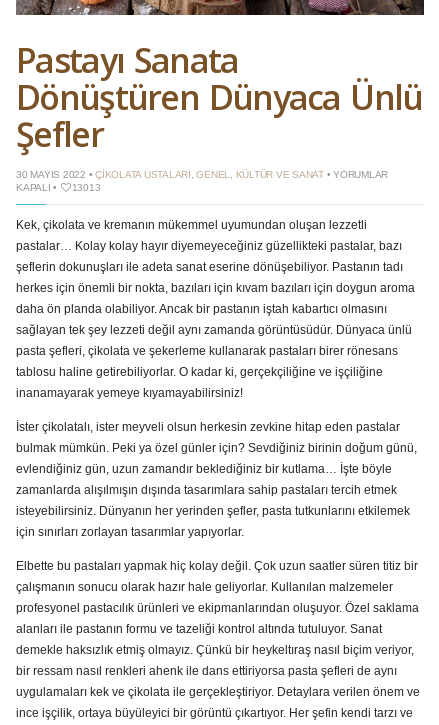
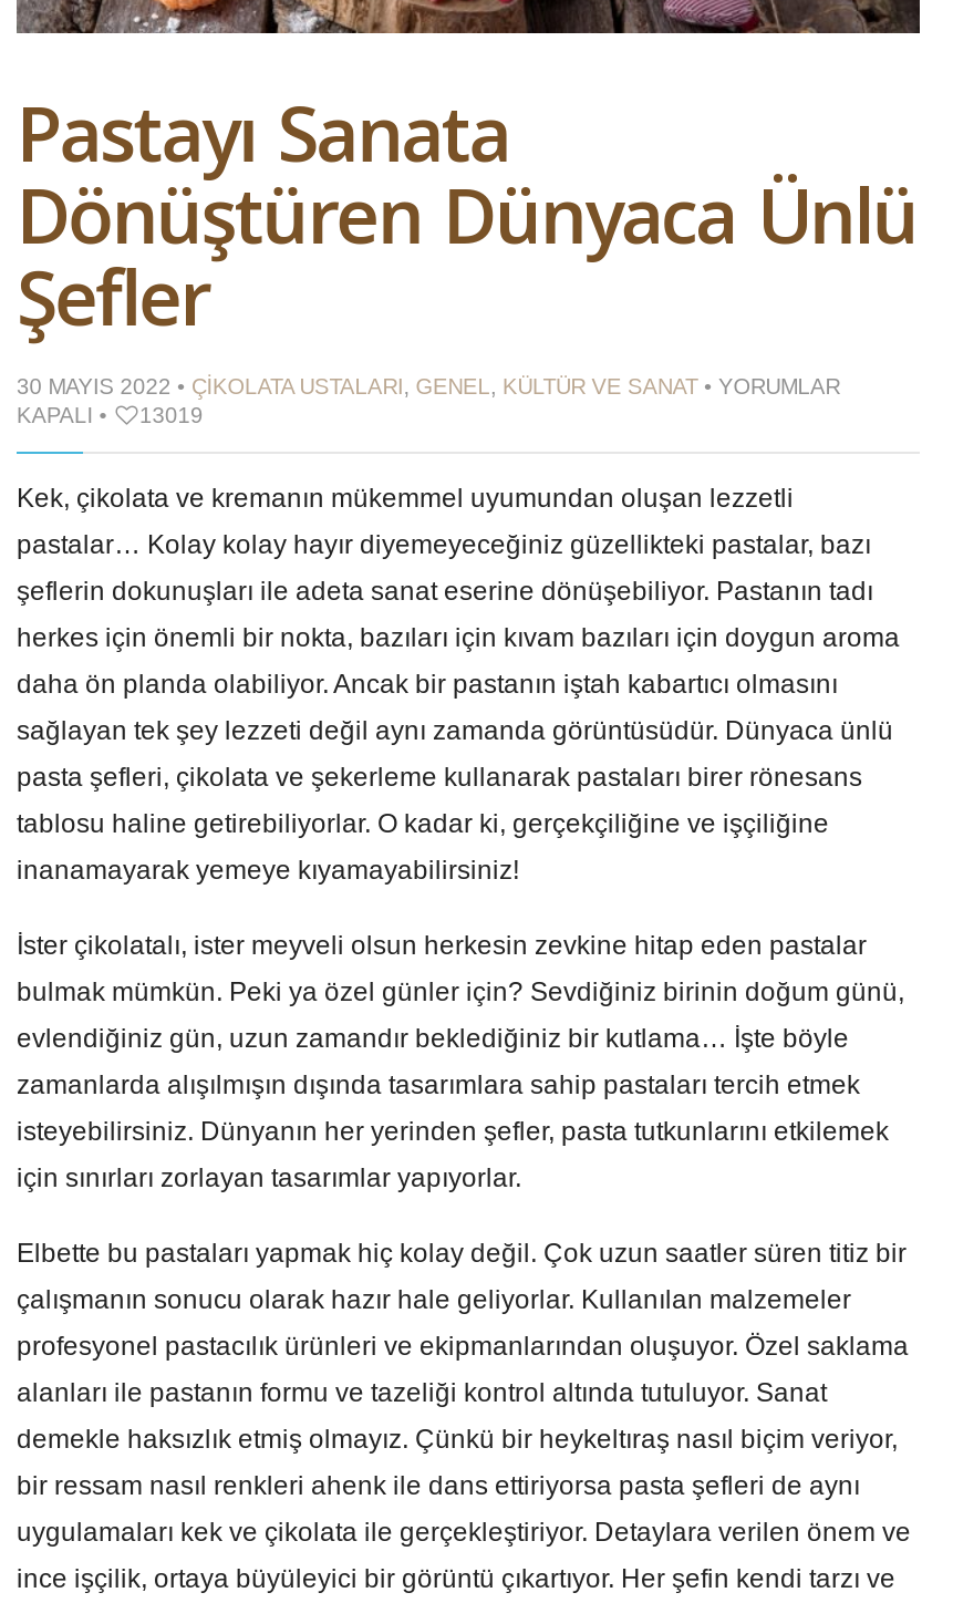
[16,181,100,192] KAPALI • 13013 -> [17,402,203,426] KAPALI • 13019

